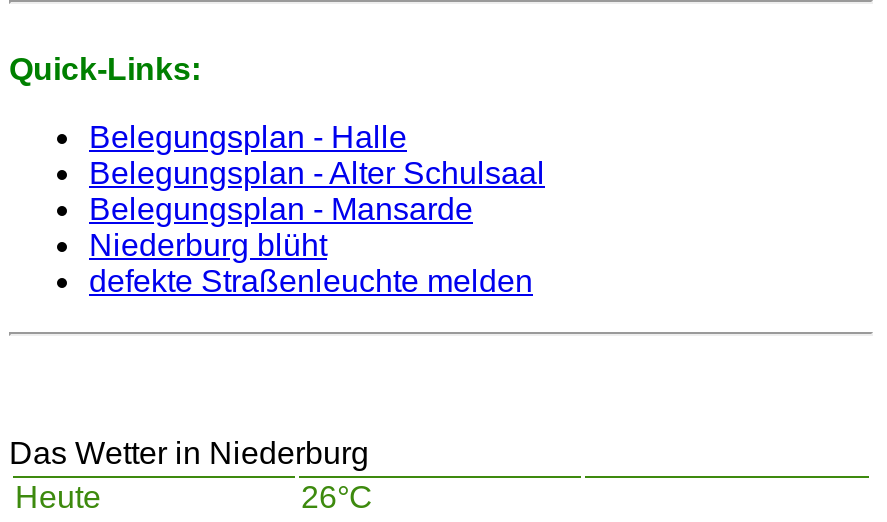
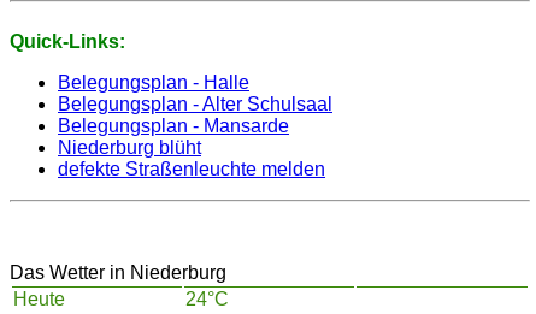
[301,480,373,514] 26°C -> [185,289,229,309] 24°C

